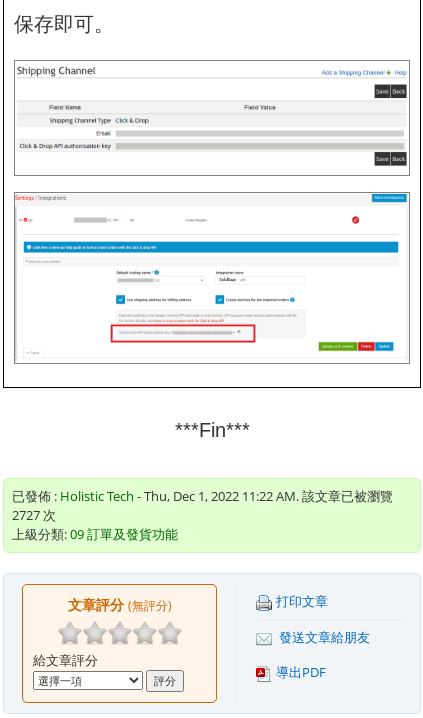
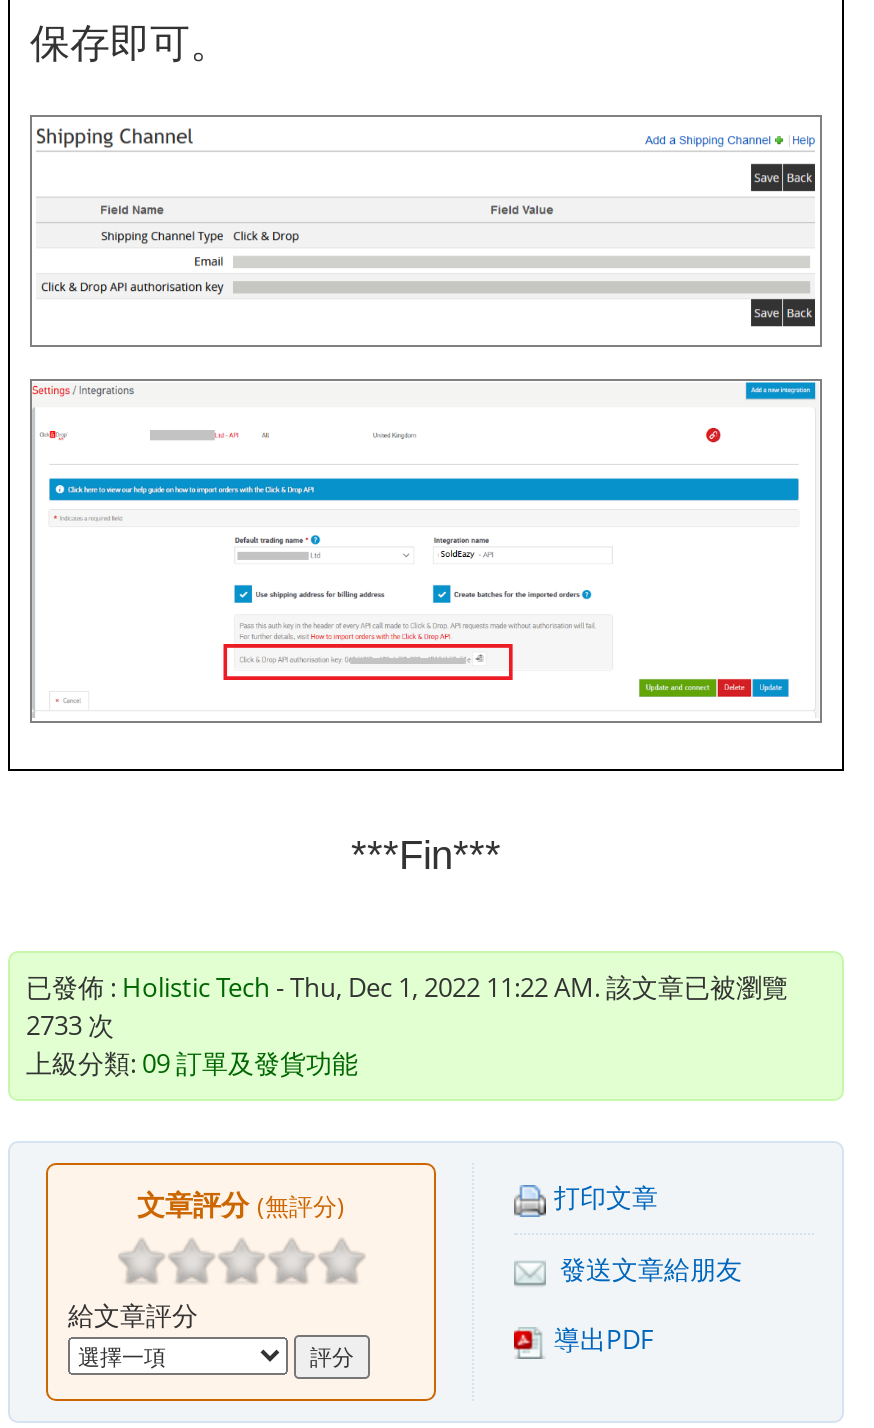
[12,506,56,524] 2727 次 -> [26,1007,114,1043] 2733 次

